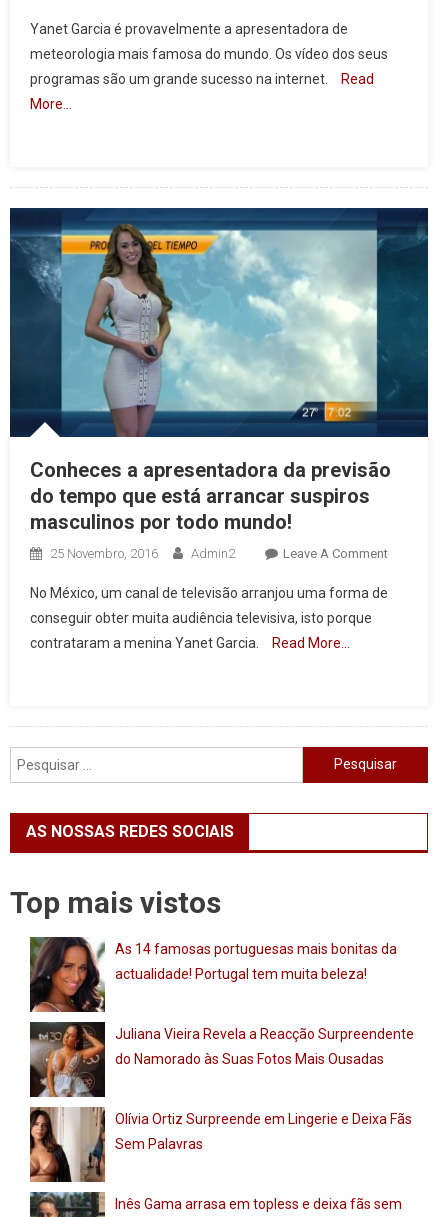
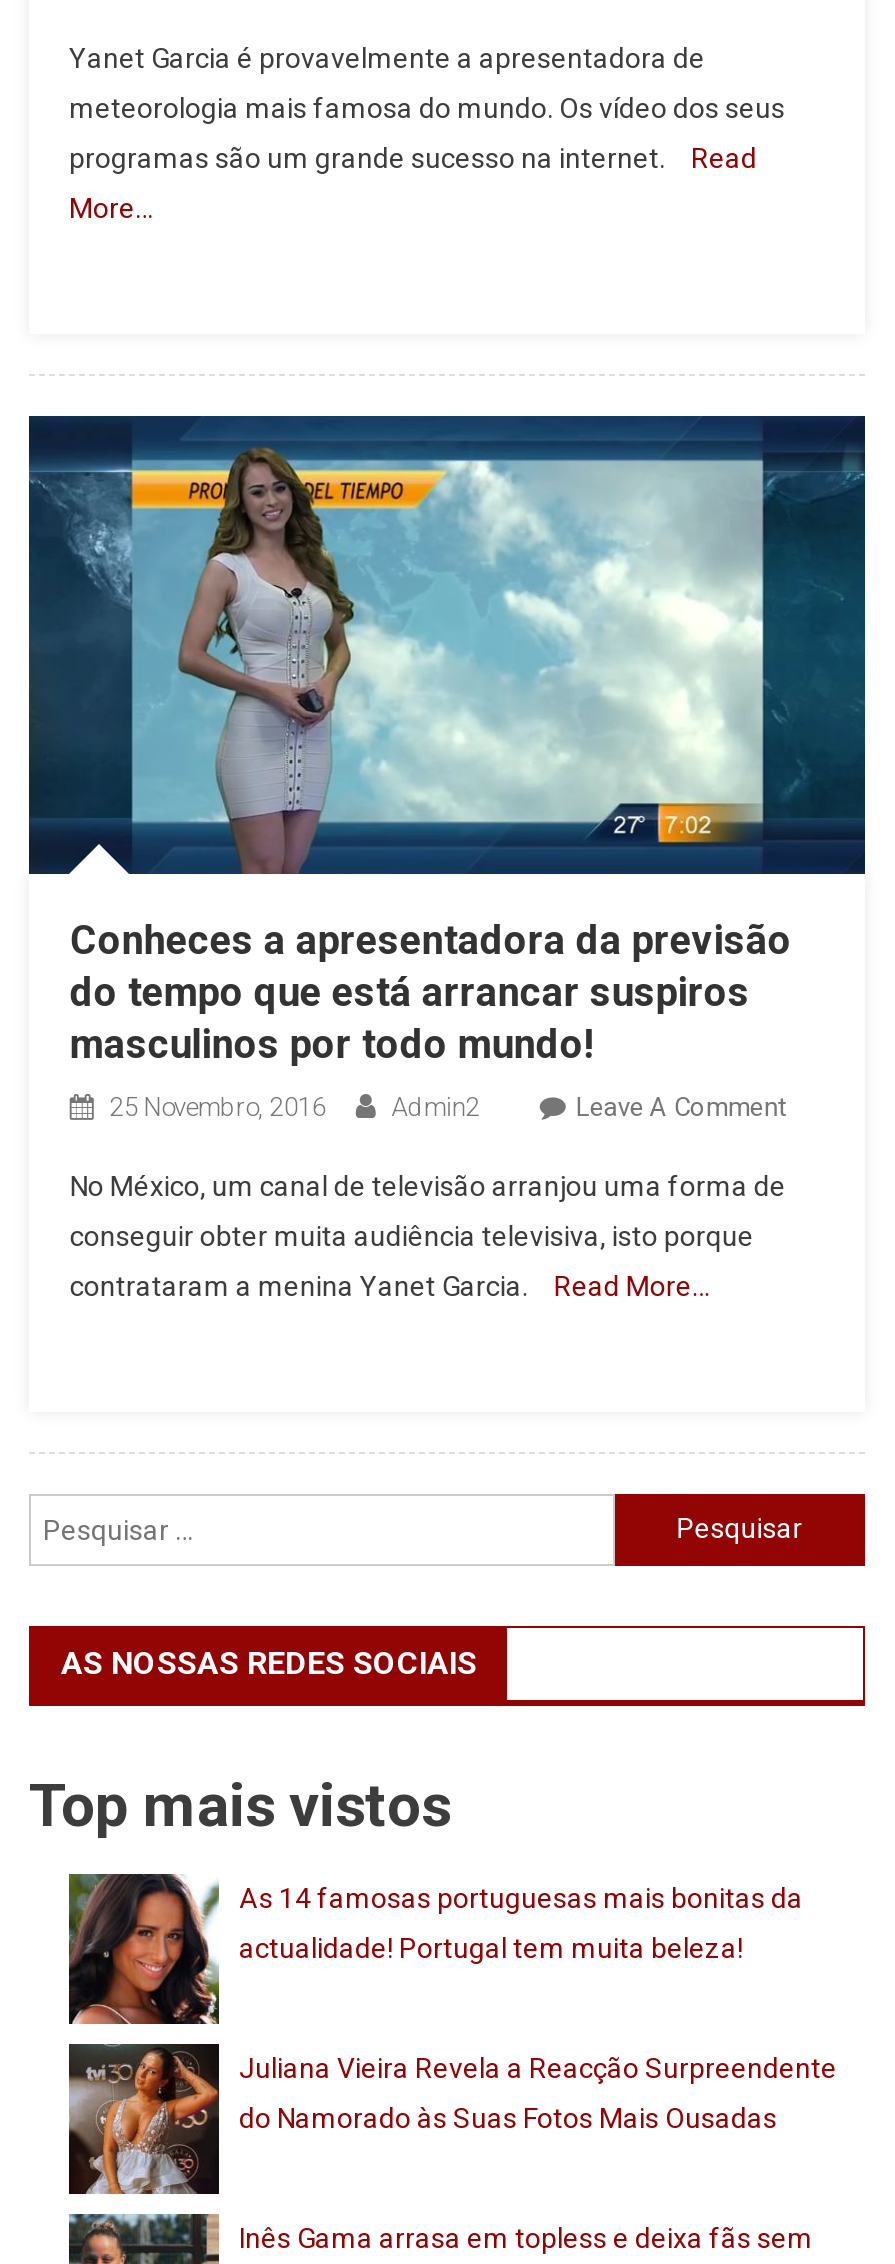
[29,1107,412,1183] [image] | Olívia Ortiz Surpreende em Lingerie e Deixa Fãs | Sem Palavras -> none

